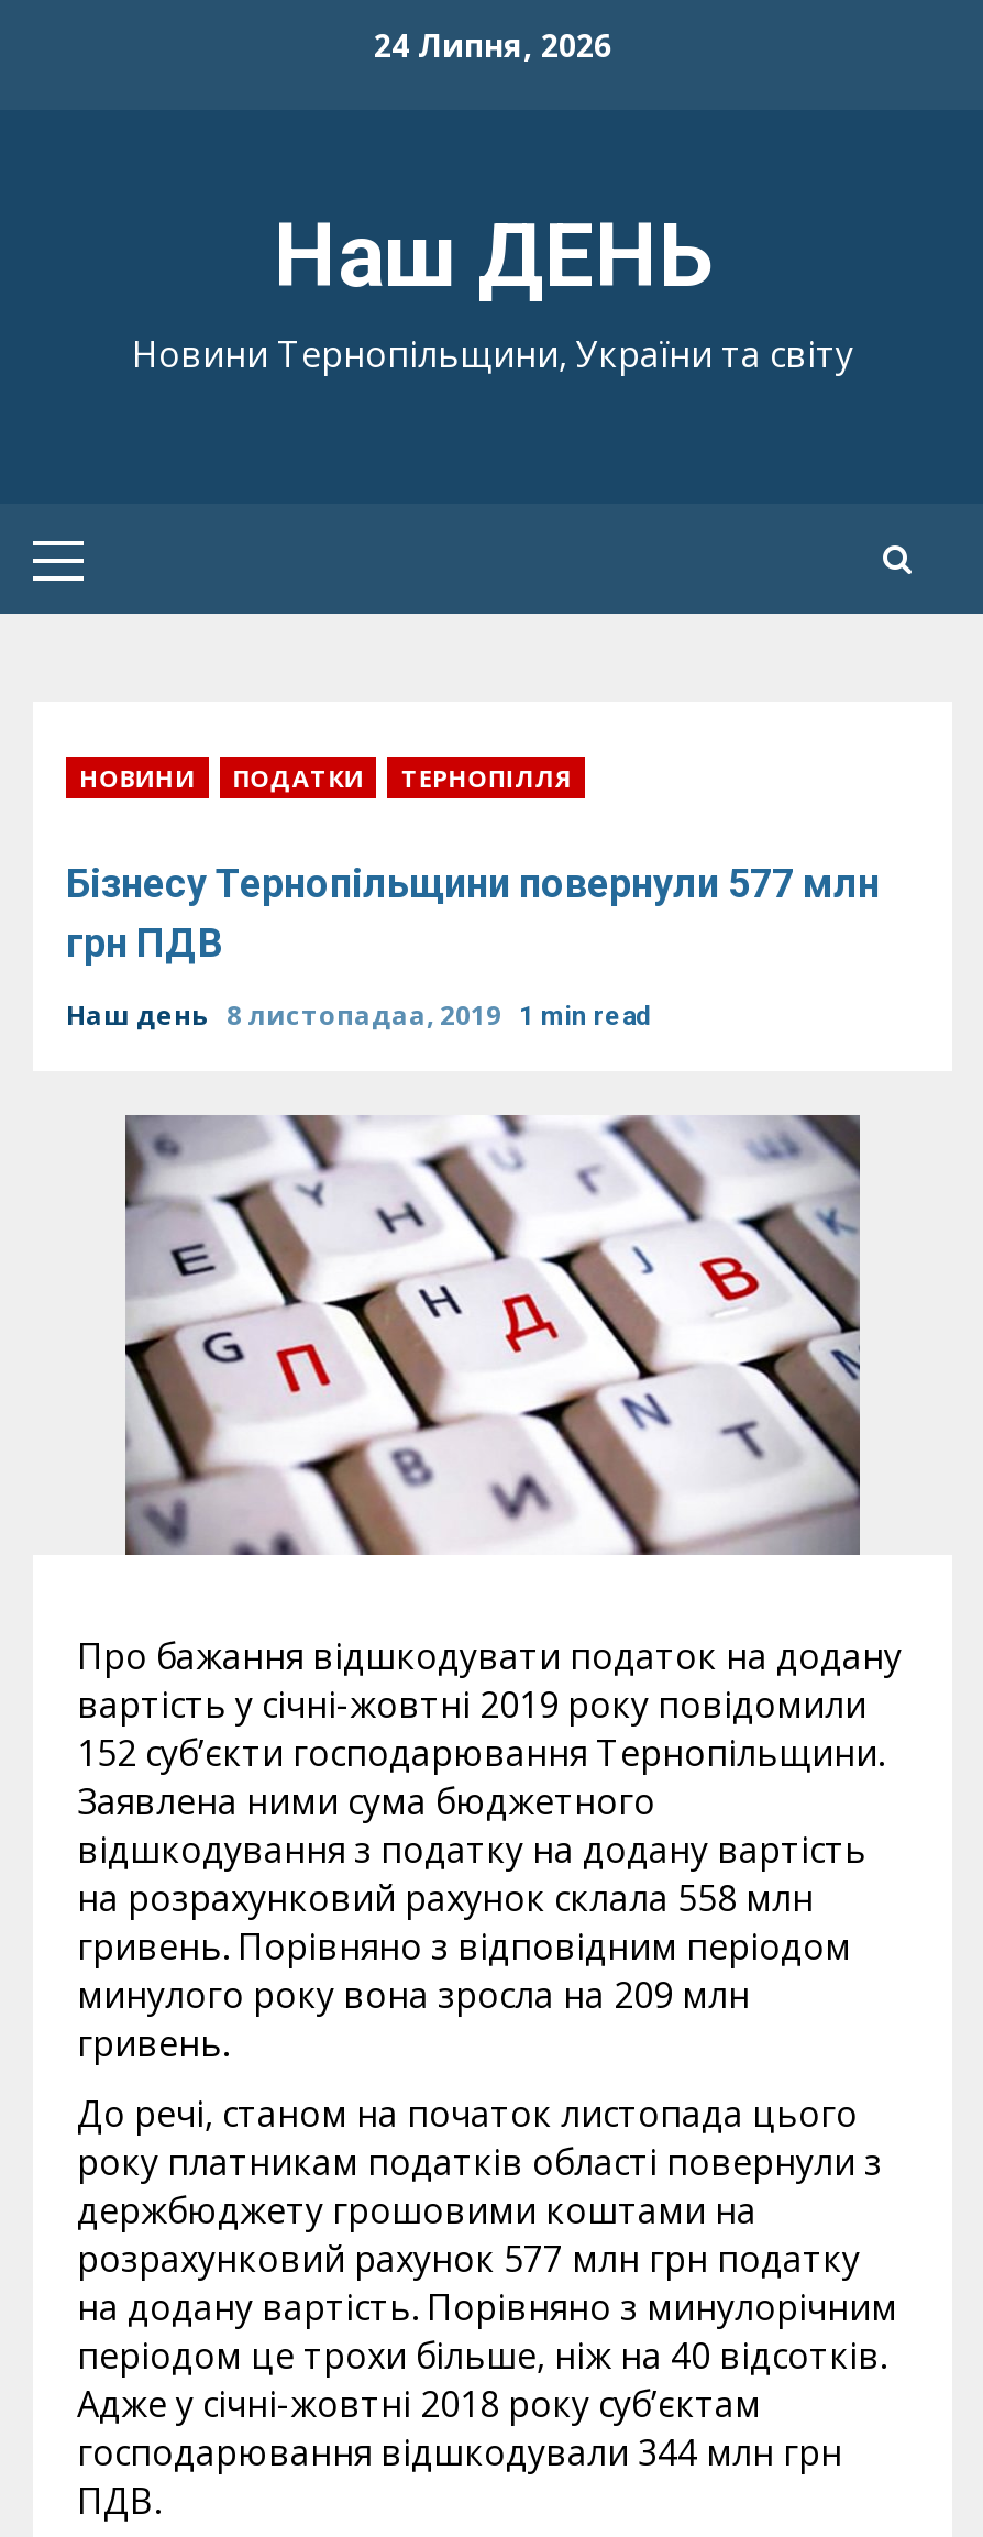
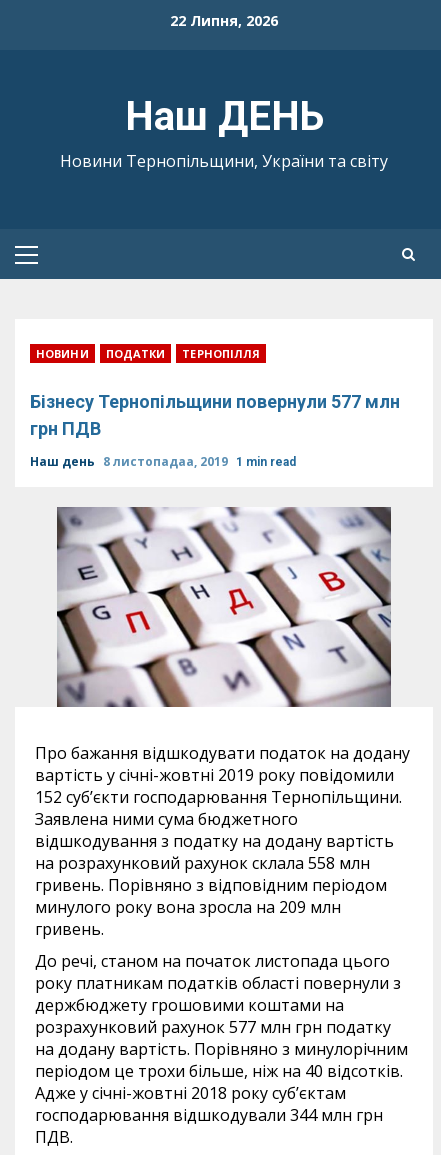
[374,24,611,66] 24 Липня, 2026 -> [170,11,278,30] 22 Липня, 2026

